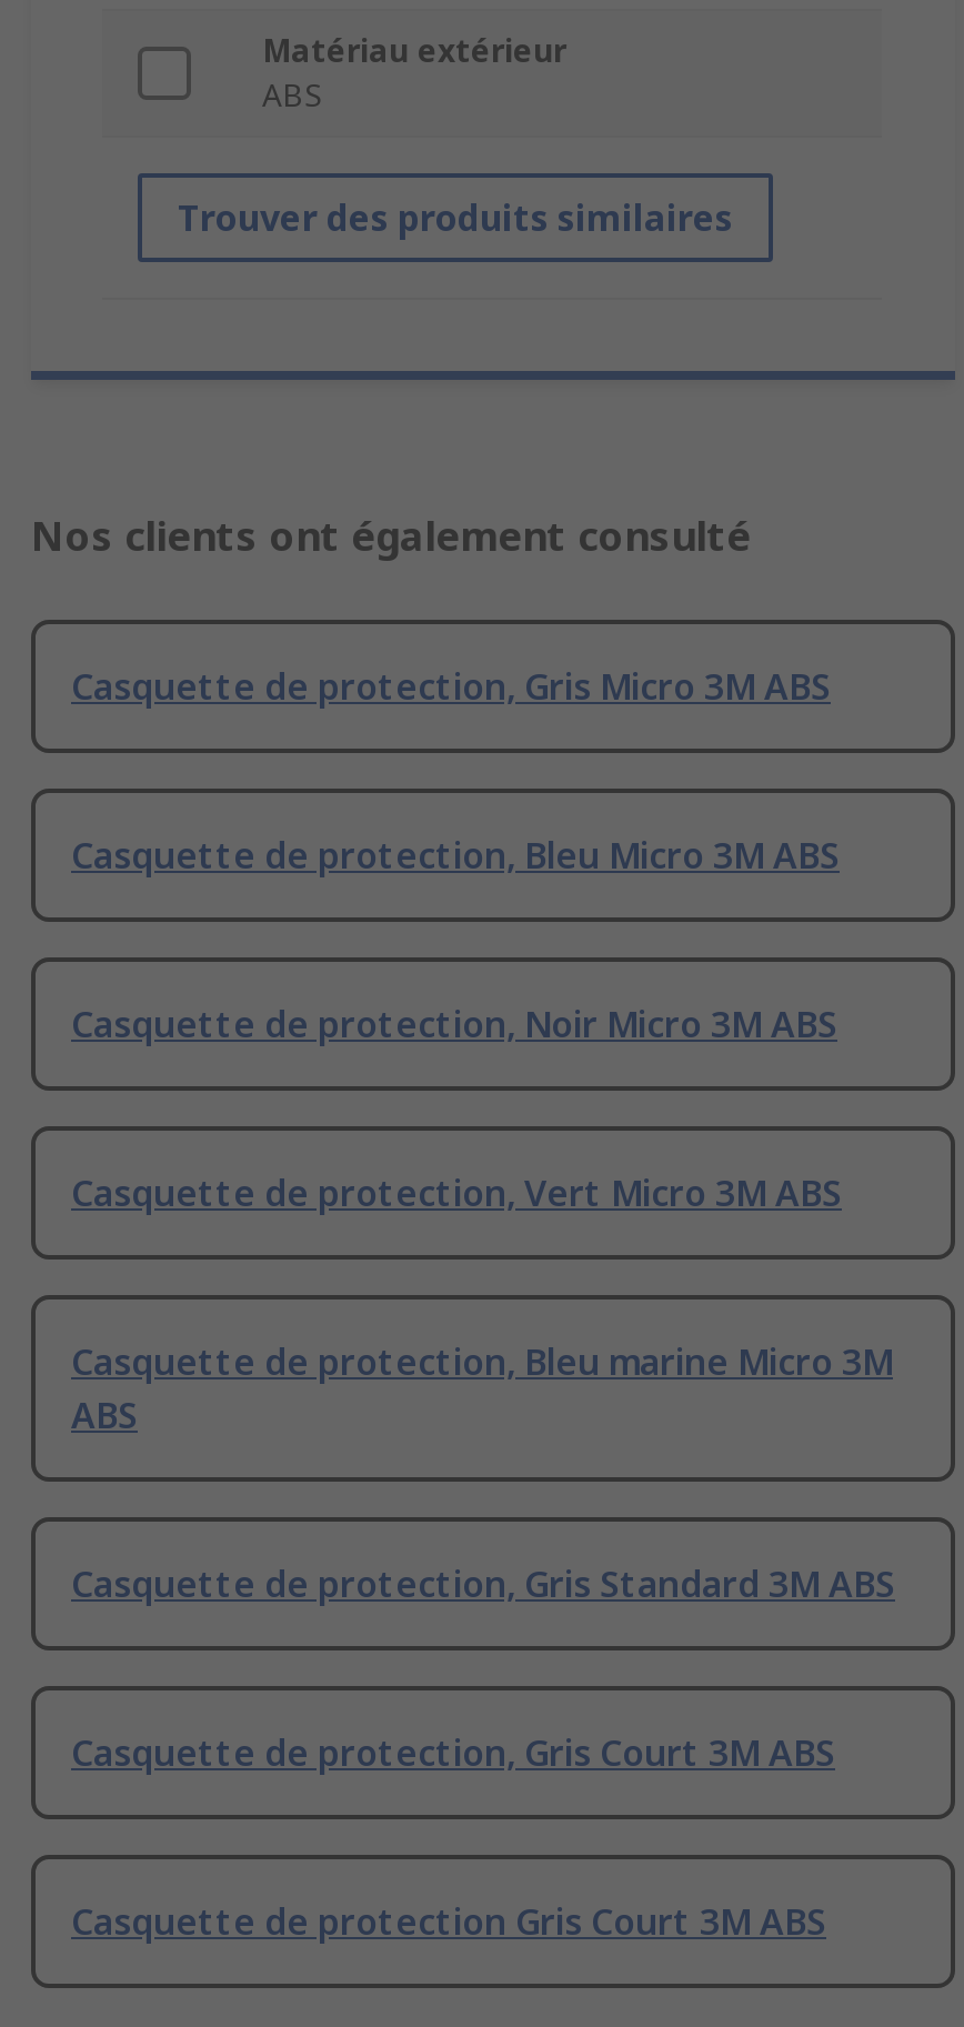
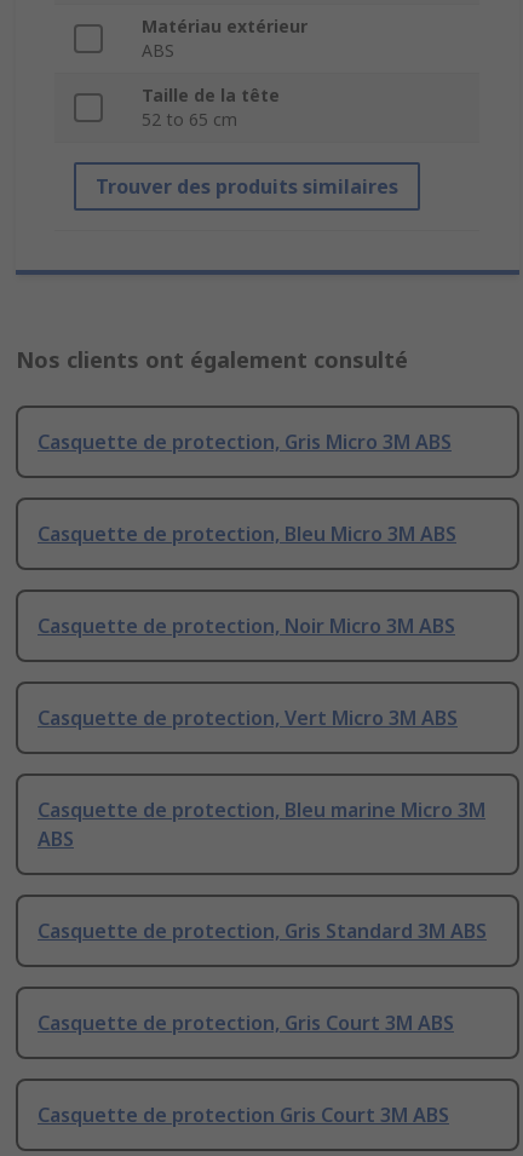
none -> [142,84,280,131] Taille de la tête | 52 to 65 cm

